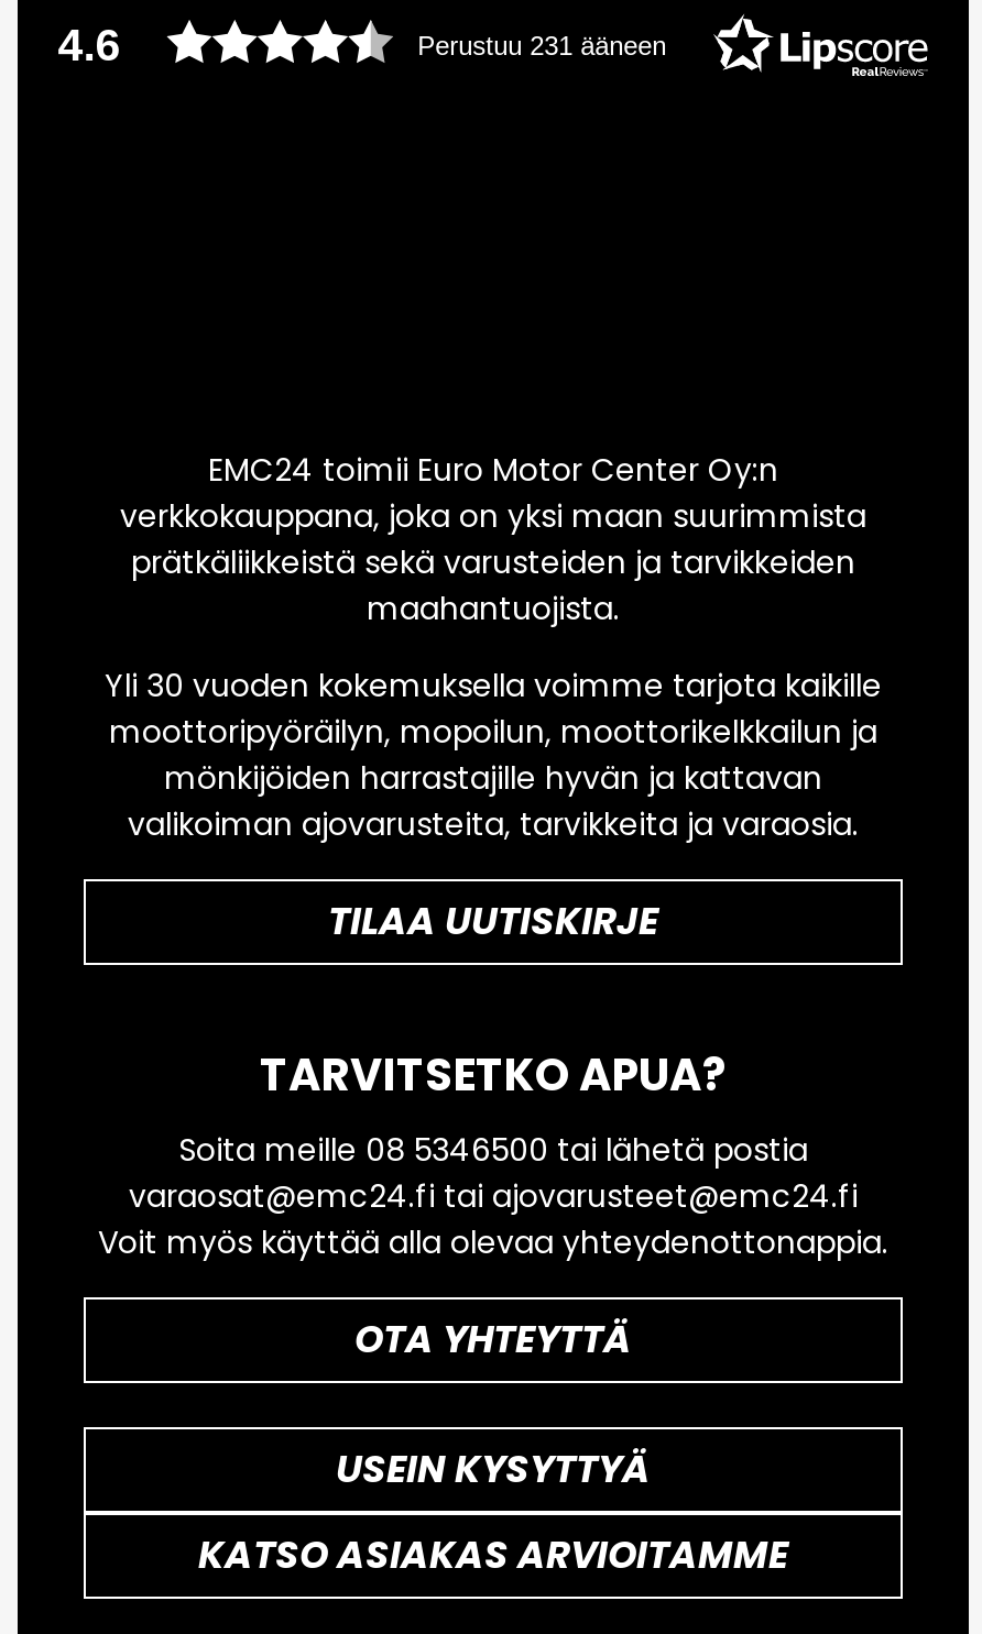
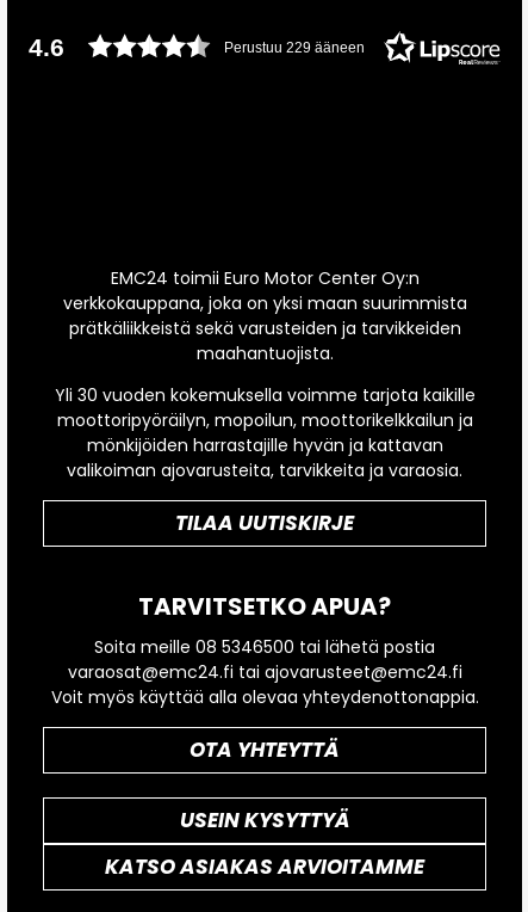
[418,32,666,62] Perustuu 231 ääneen -> [224,39,364,56] Perustuu 229 ääneen

